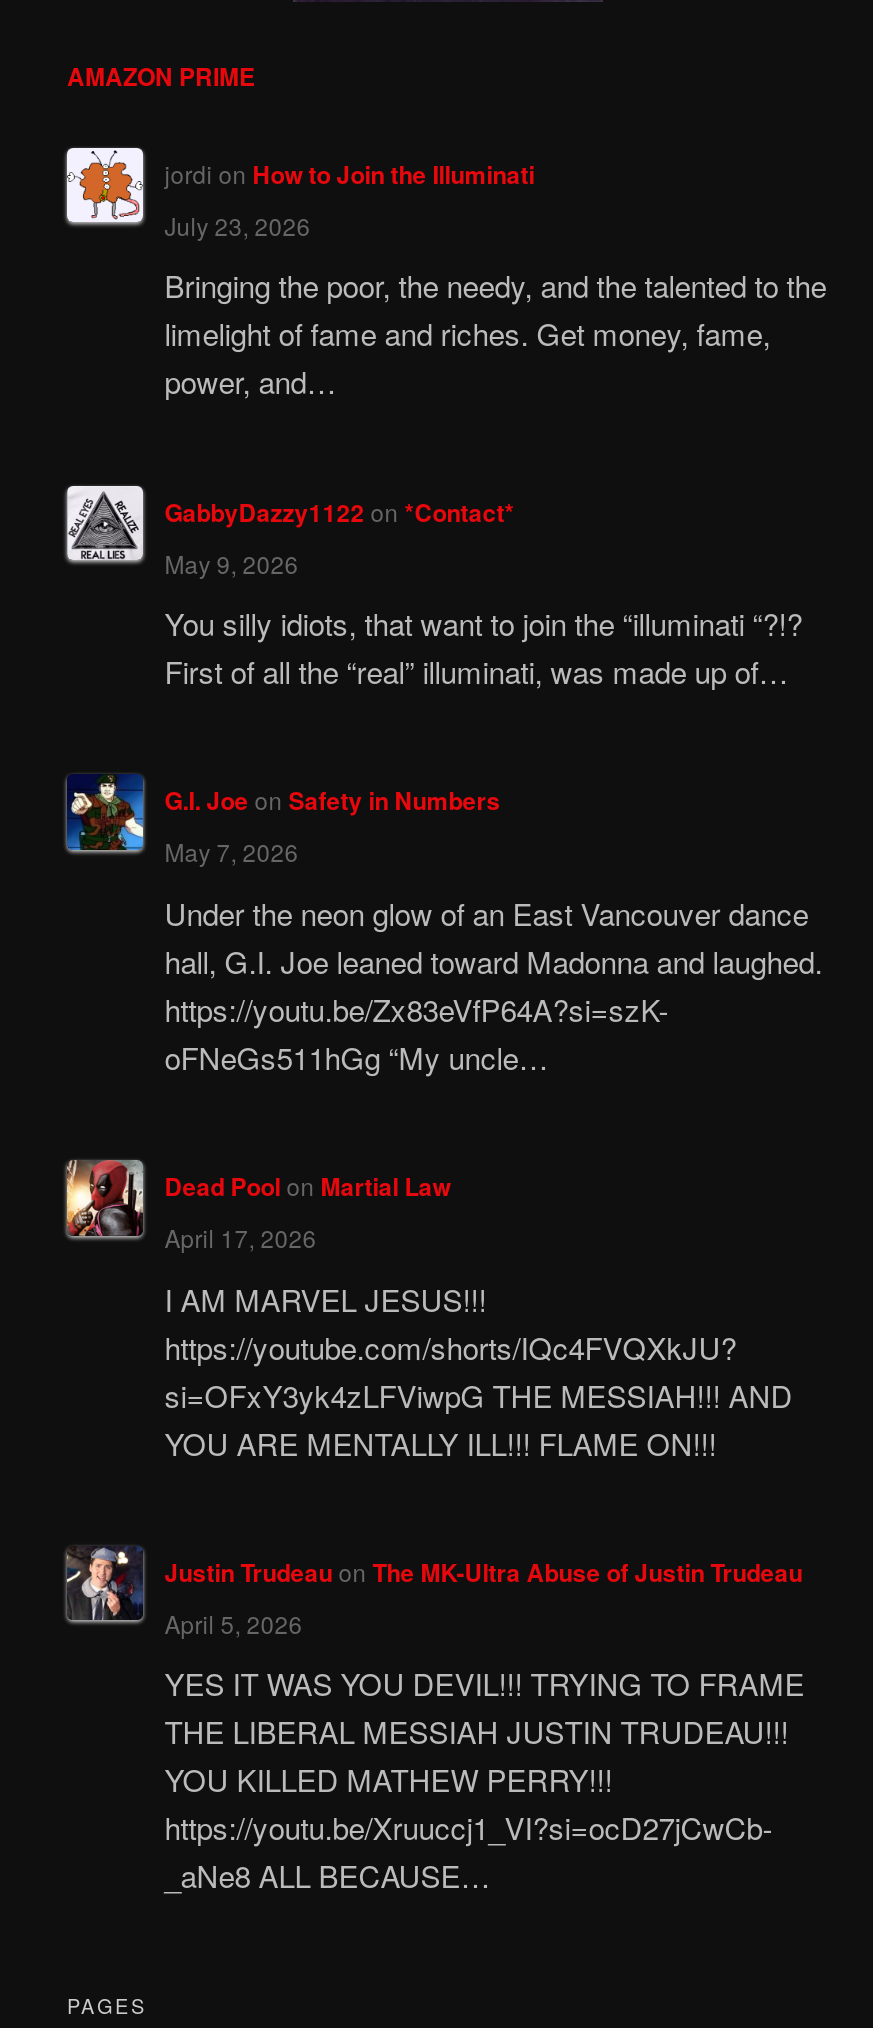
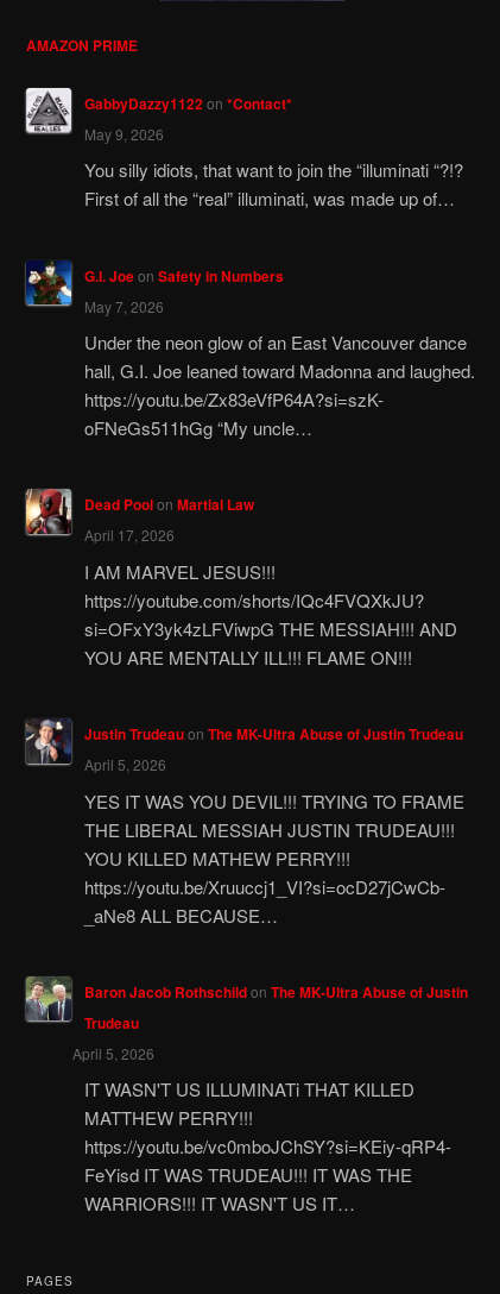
[65,150,827,403] [image] | jordi on How to Join the Illuminati | July 23, 2026 | Bringing the poor, the needy, and the talented to the | limelight of fame and riches. Get money, fame, | power, and… -> none
moved [65,488,823,1897] -> [25,89,475,927]: [image] | GabbyDazzy1122 on *Contact* | May 9, 2026 | ... | https://youtu.be/Xruuccj1_VI?si=ocD27jCwCb- | _aNe8 ALL BECAUSE…
none -> [24,975,468,1216] [image] | Baron Jacob Rothschildon The MK-Ultra Abuse of Justin | Trudeau | April 5, 2026 | IT WASN'T US ILLUMINATi THAT KILLED | MATTHEW PERRY!!! | https://youtu.be/vc0mboJChSY?si=KEiy-qRP4- | FeYisd IT WAS TRUDEAU!!! IT WAS THE | WARRIORS!!! IT WASN'T US IT…

